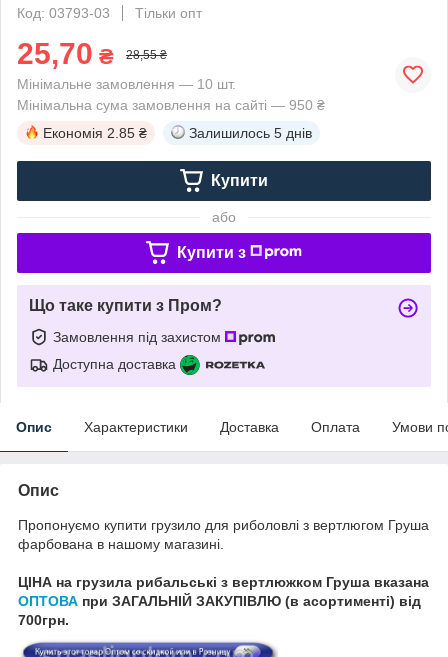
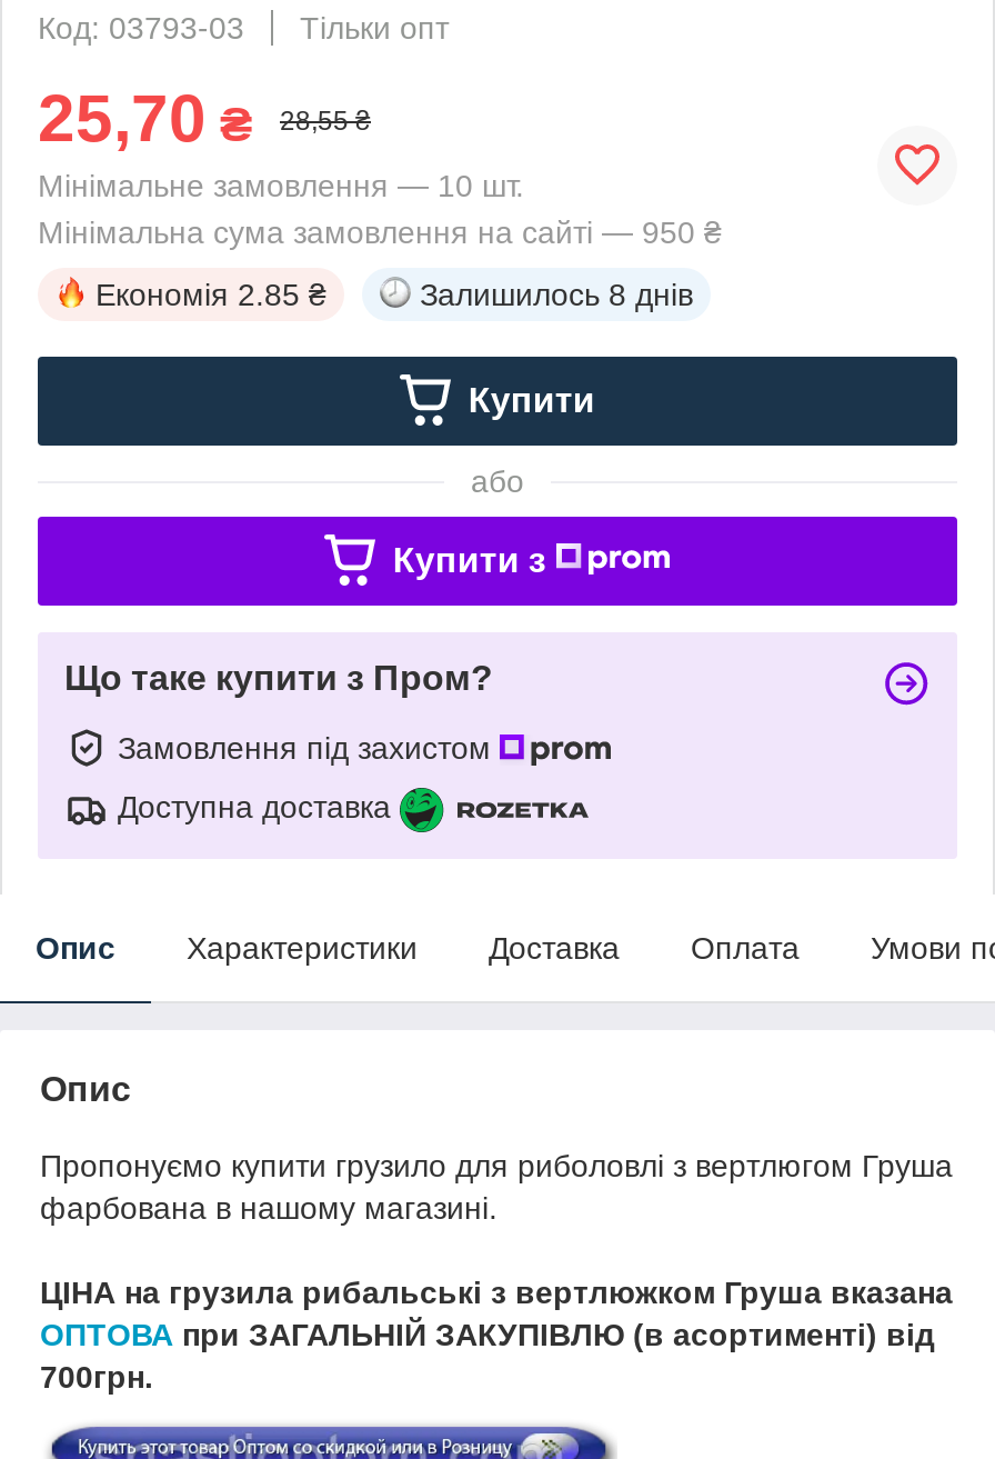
[189,125,312,141] Залишилось 5 днів -> [420,276,693,312] Залишилось 8 днів

